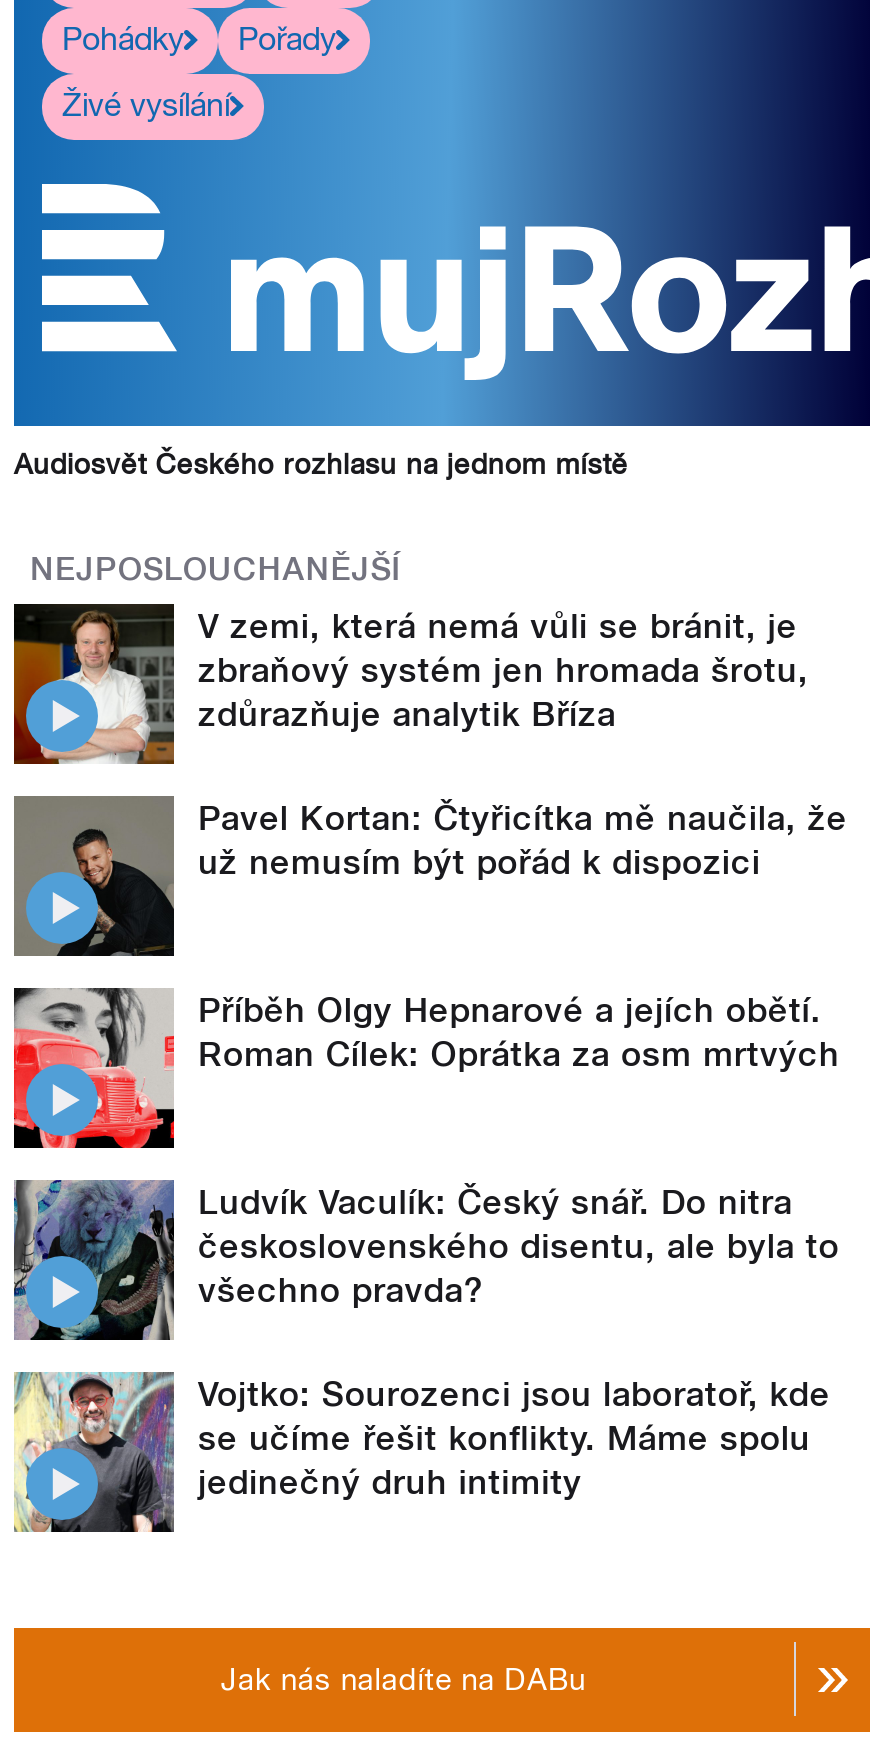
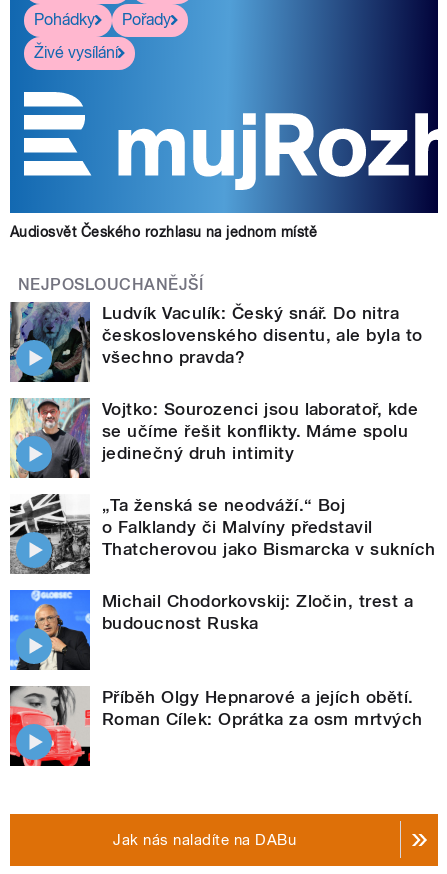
[12,602,847,881] [image] | V zemi, která nemá vůli se bránit, je | zbraňový systém jen hromada šrotu, | zdůrazňuje analytik Bříza | Pavel Kortan: Čtyřicítka mě naučila, že | už nemusím být pořád k dispozici -> none
[12,796,174,958] [image] -> none
moved [12,986,840,1150] -> [9,685,423,767]: [image] | Příběh Olgy Hepnarové a jejích obětí. | Roman Cílek: Oprátka za osm mrtvých
moved [10,1178,840,1501] -> [8,301,423,463]: [image] | Ludvík Vaculík: Český snář. Do nitra | československého disentu, ale byla to | všechno pravda? | Vojtko: Sourozenci jsou laboratoř, kde | se učíme řešit konflikty. Máme spolu | jedinečný druh intimity
none -> [9,494,436,633] [image] | „Ta ženská se neodváží.“ Boj | o Falklandy či Malvíny představil | Thatcherovou jako Bismarcka v sukních | Michail Chodorkovskij: Zločin, trest a | budoucnost Ruska
none -> [9,589,91,670] [image]

